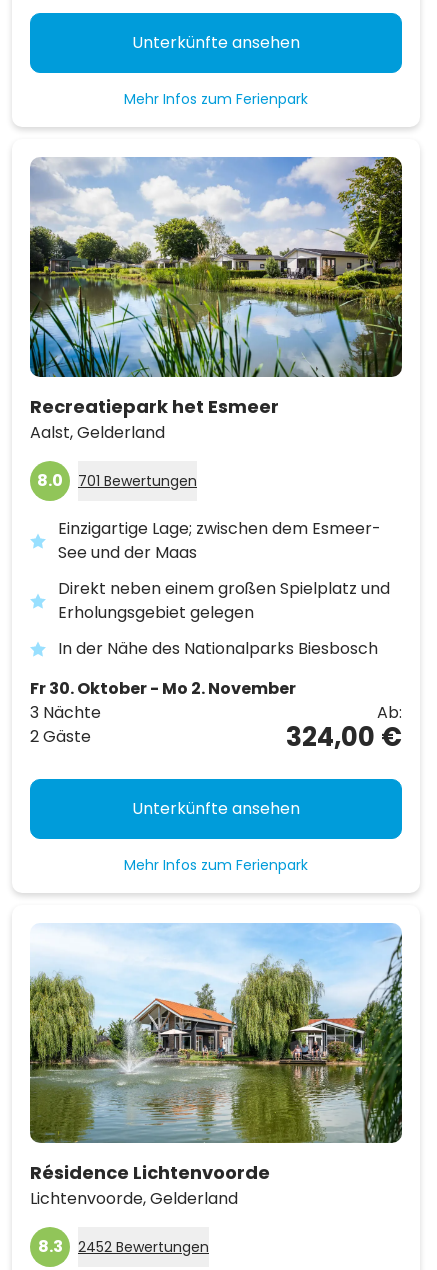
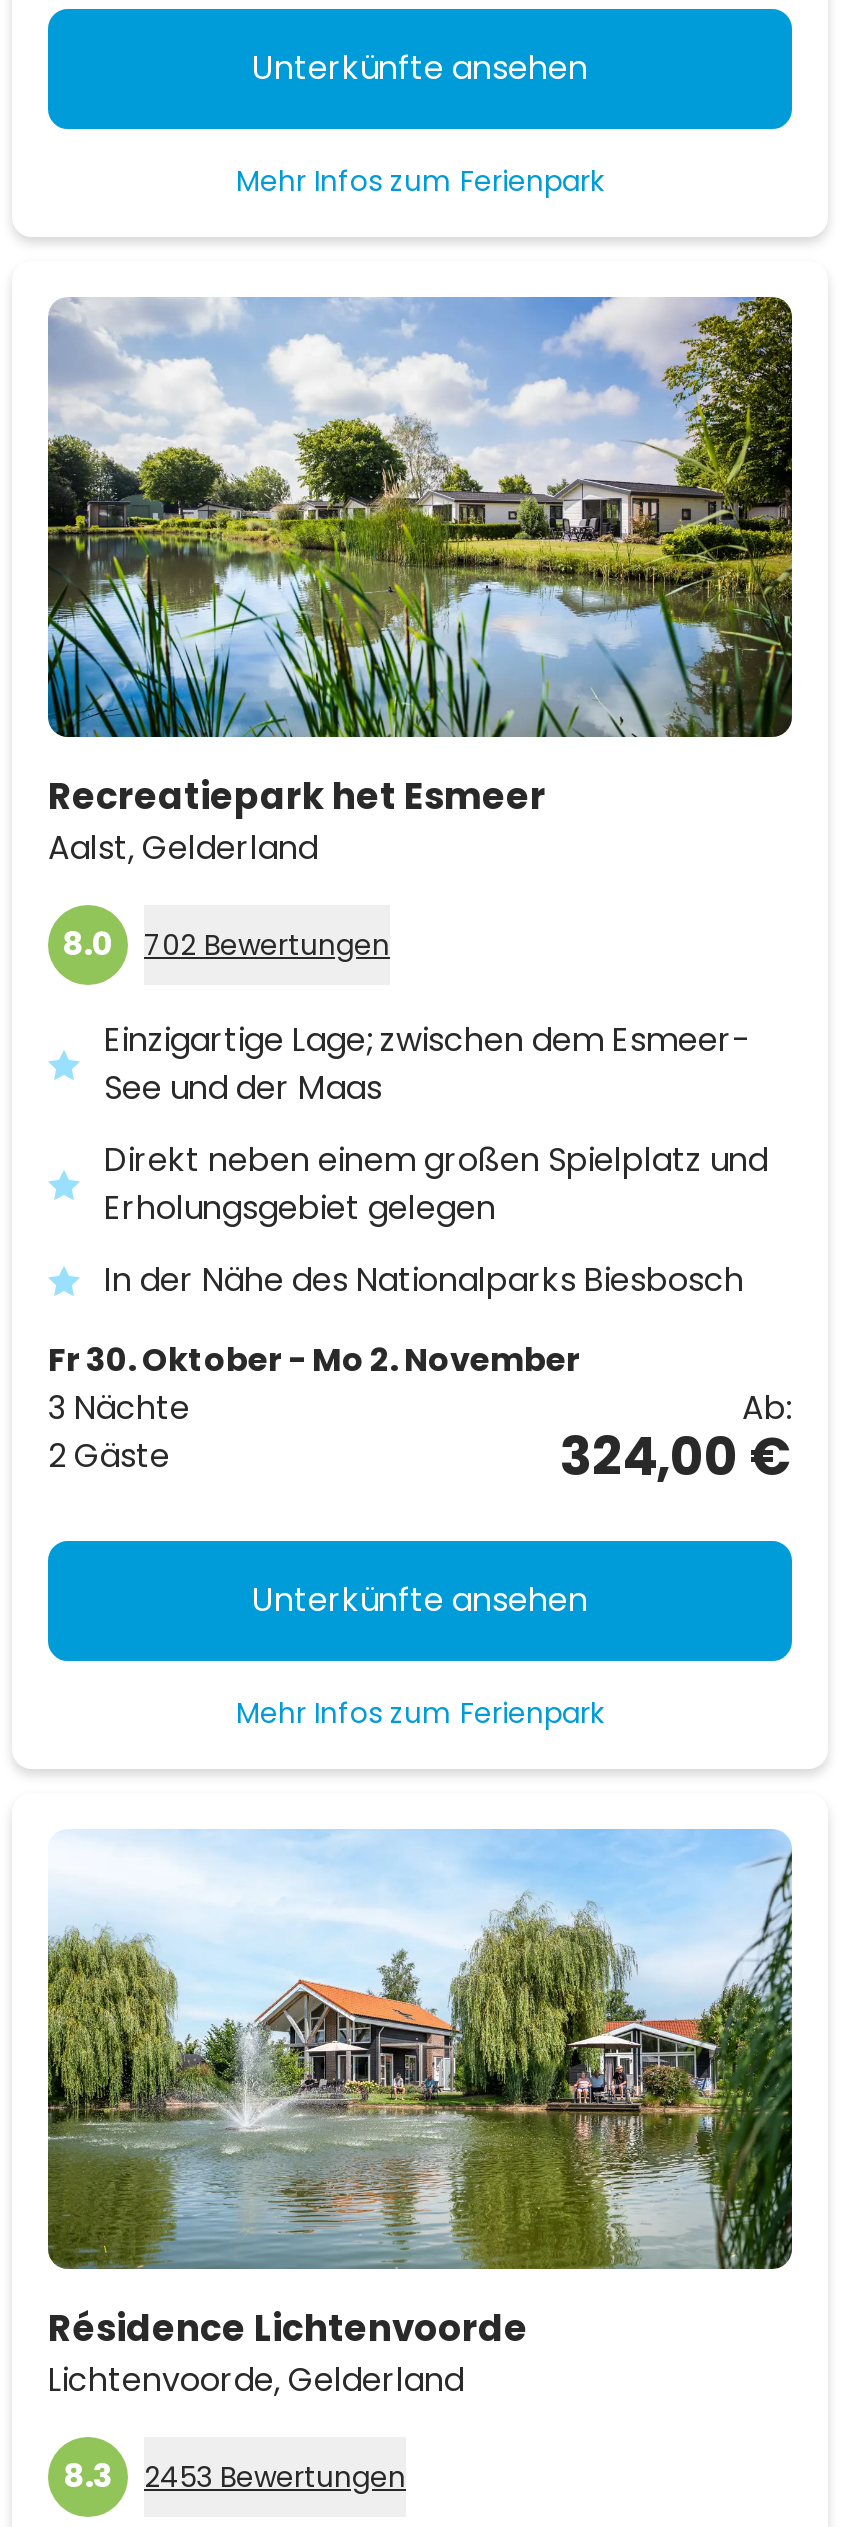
[37,469,197,492] 8.0 701 Bewertungen -> [62,920,390,966] 8.0 702 Bewertungen
[37,1235,209,1258] 8.3 2452 Bewertungen -> [63,2452,406,2498] 8.3 2453 Bewertungen

